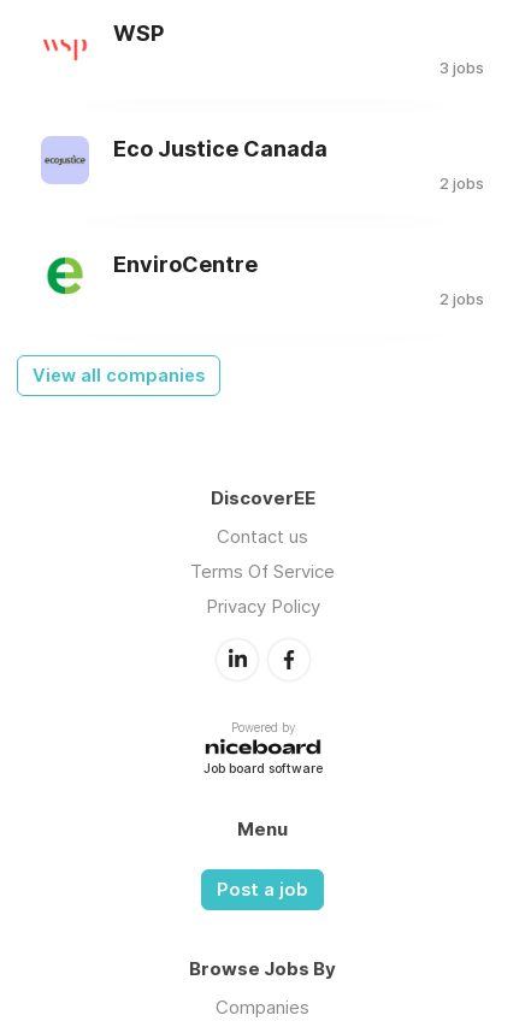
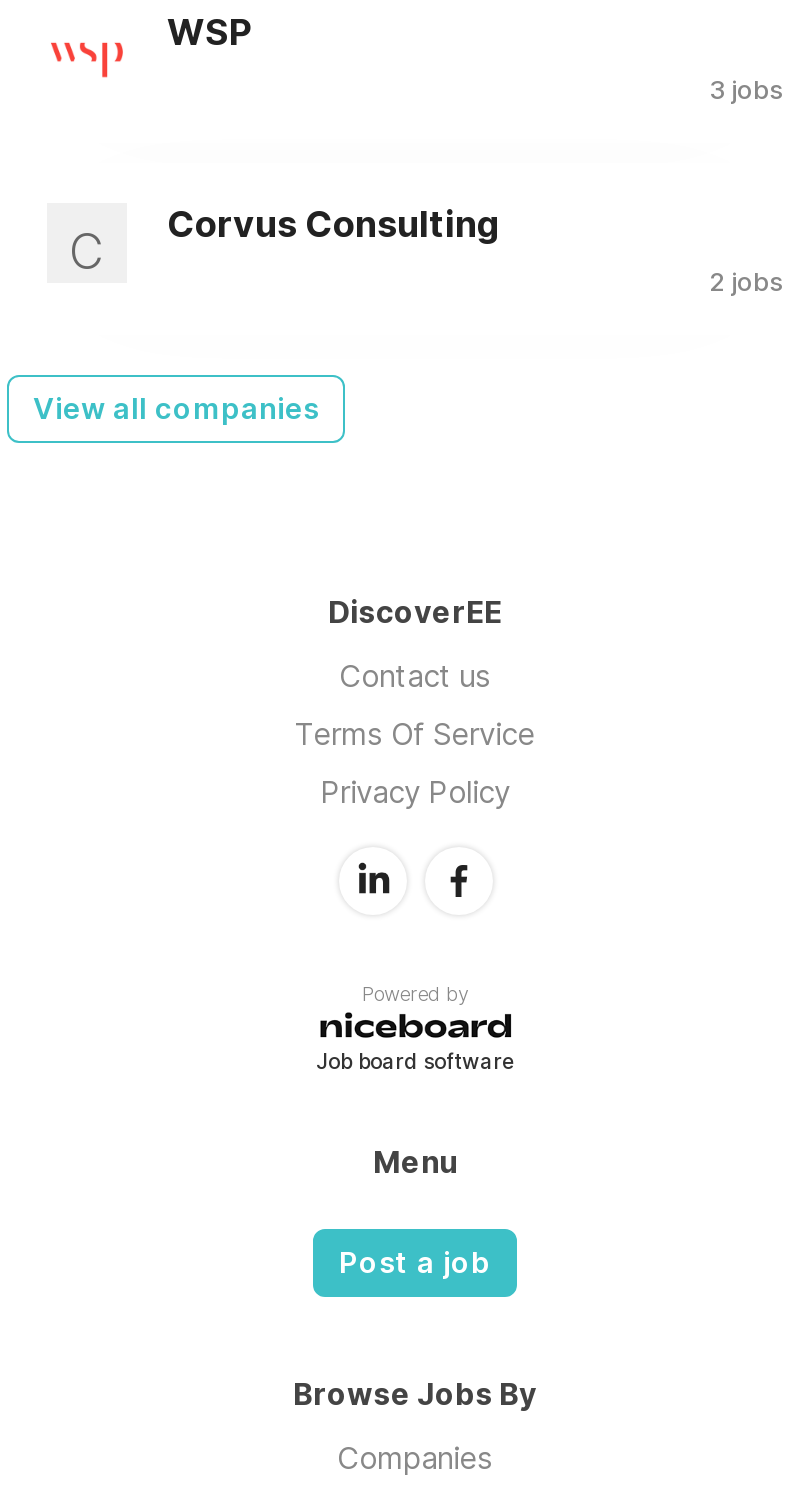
[113,136,484,277] Eco Justice Canada | 2 jobs | EnviroCentre -> [69,203,501,281] C | Corvus Consulting

